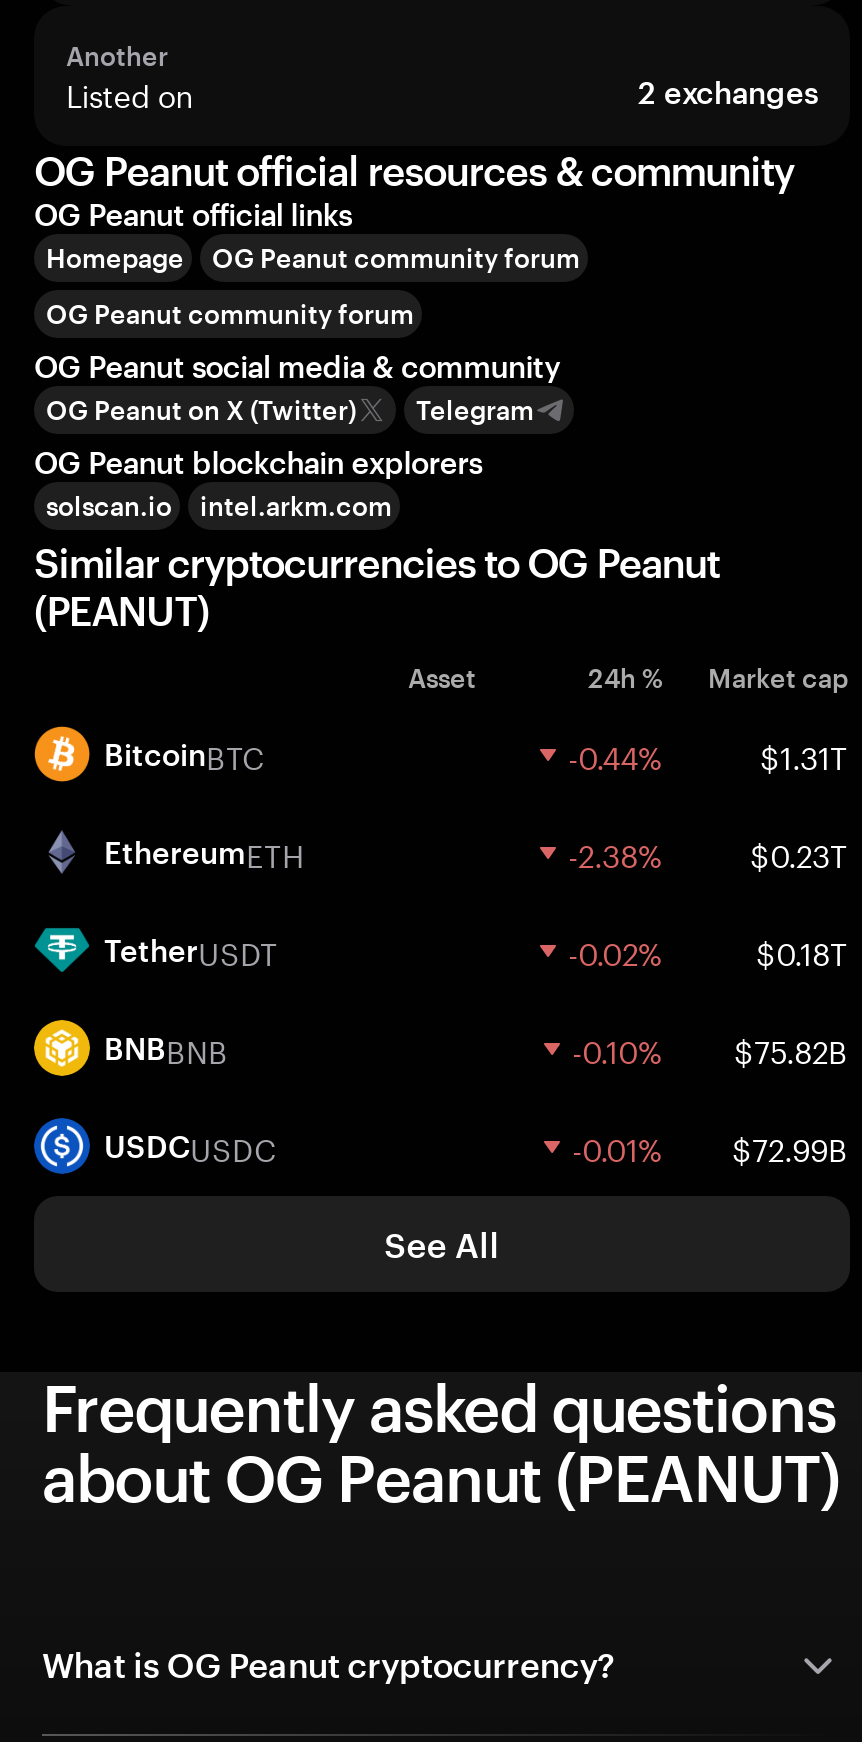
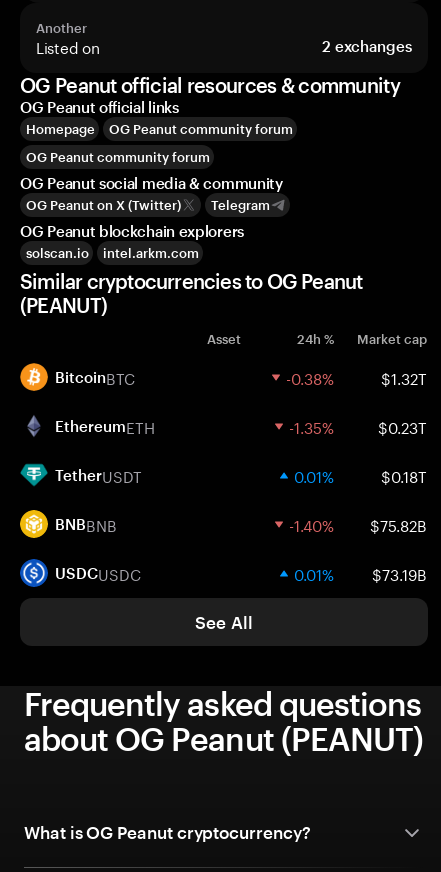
[568,730,848,778] -0.44% | $1.31T -> [286,365,427,389] -0.38% | $1.32T
[568,828,848,876] -2.38% $0.23T -> [289,414,427,438] -1.35% $0.23T
[568,926,848,974] -0.02% $0.18T -> [294,463,427,487] 0.01% $0.18T
[572,1024,848,1072] -0.10% $75.82B -> [289,512,427,536] -1.40% $75.82B
[572,1122,848,1170] -0.01% | $72.99B -> [294,561,427,585] 0.01% | $73.19B

